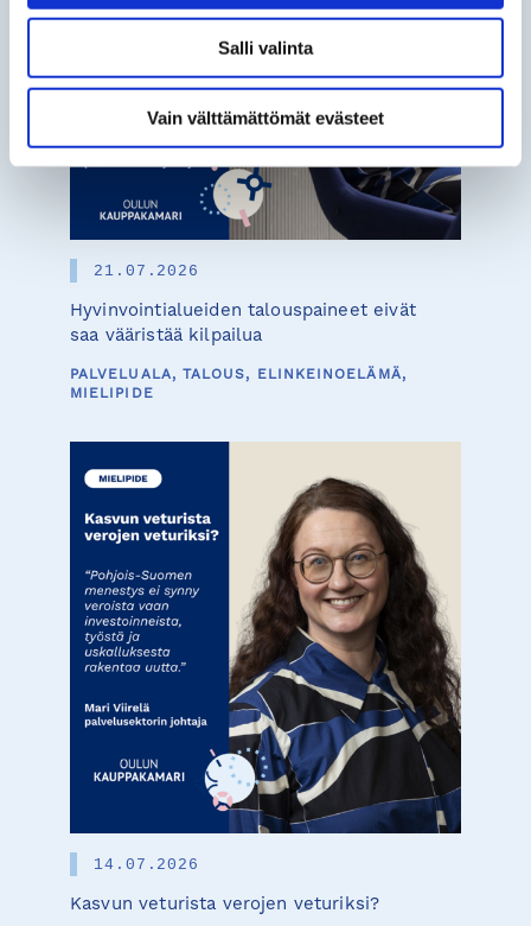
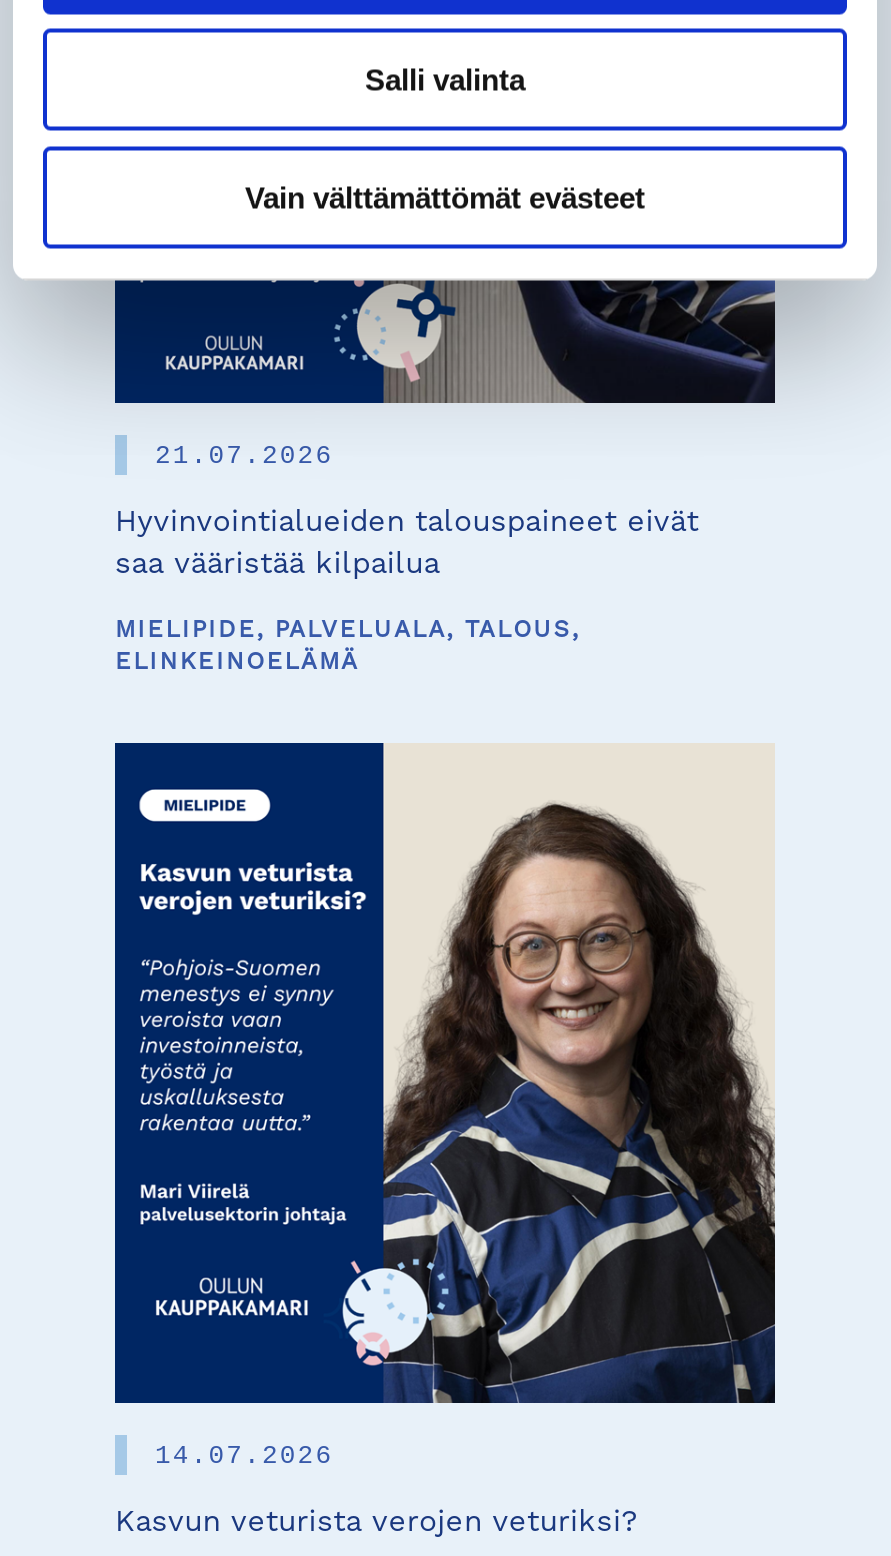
[70,368,406,401] PALVELUALA, TALOUS, ELINKEINOELÄMÄ, | MIELIPIDE -> [115,619,580,675] MIELIPIDE, PALVELUALA, TALOUS, | ELINKEINOELÄMÄ

